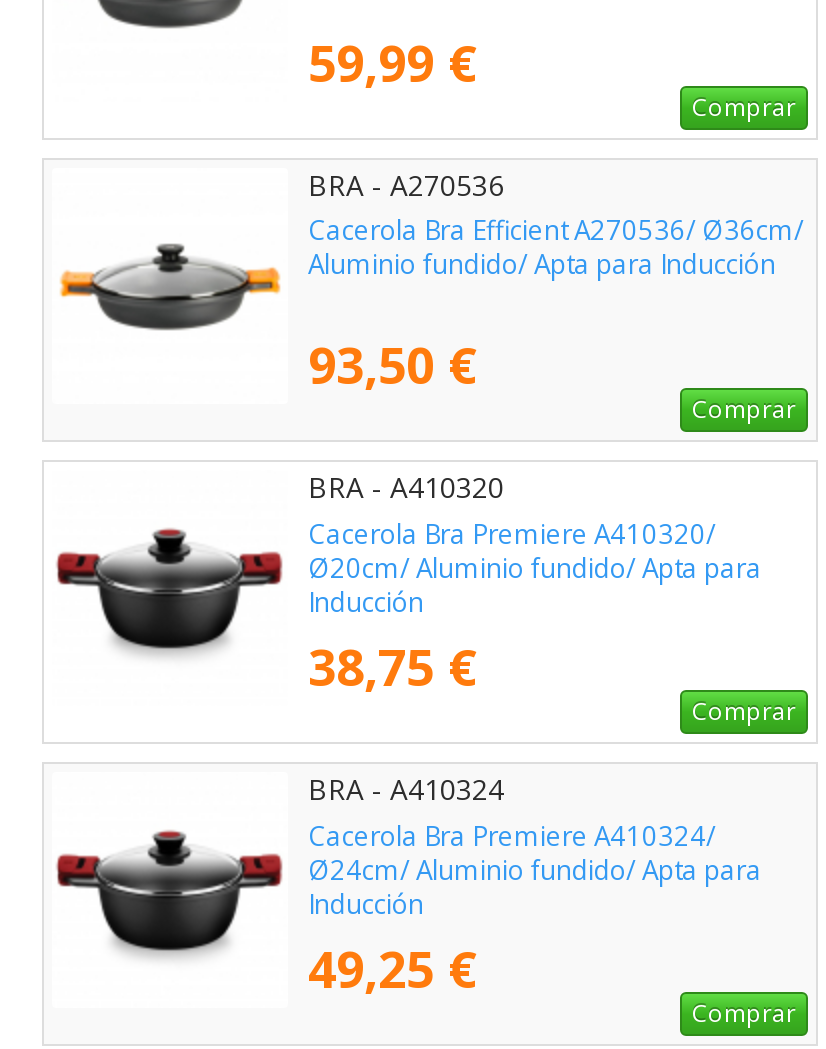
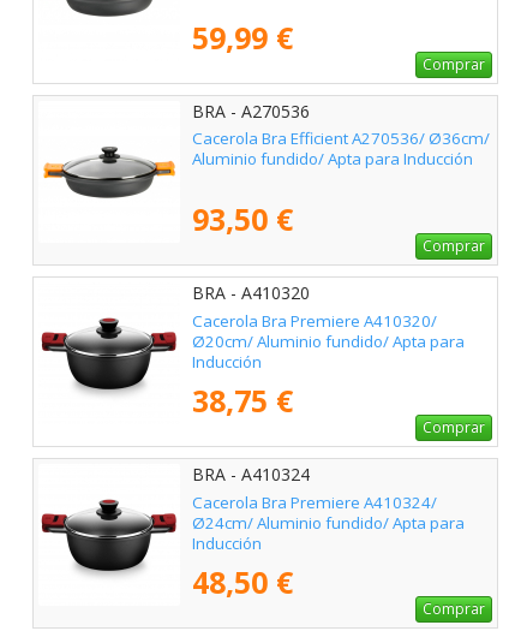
[308,935,476,1003] 49,25 € -> [192,562,293,603] 48,50 €

